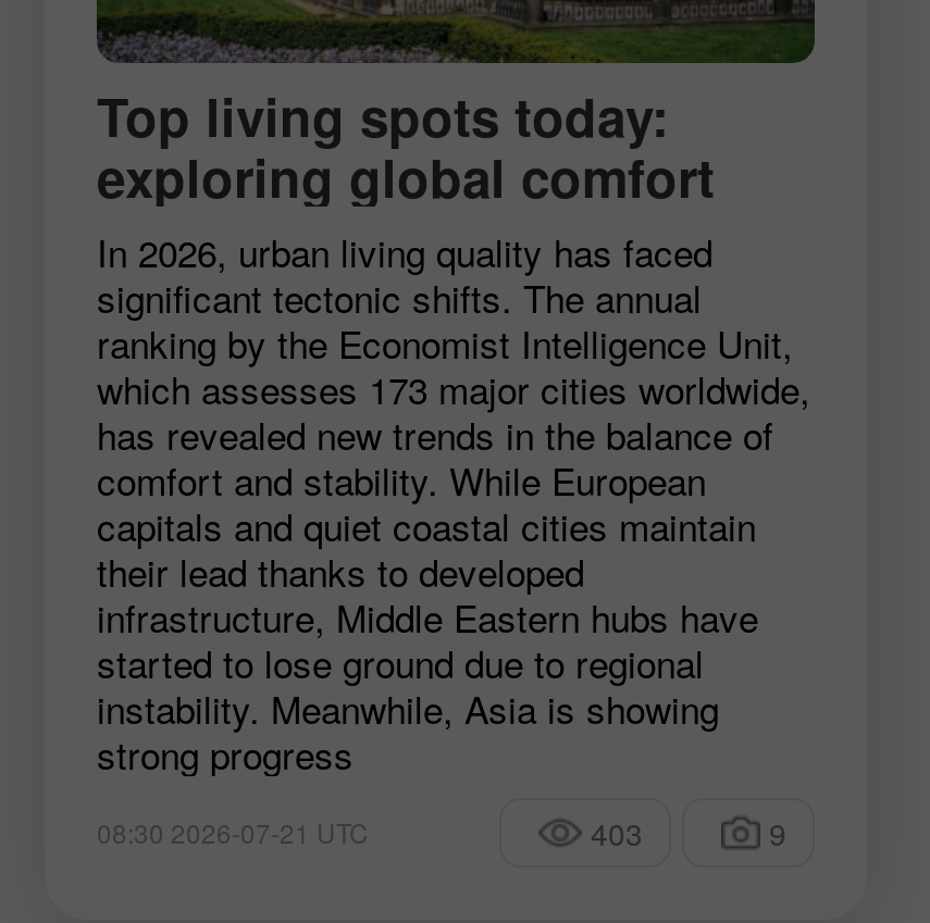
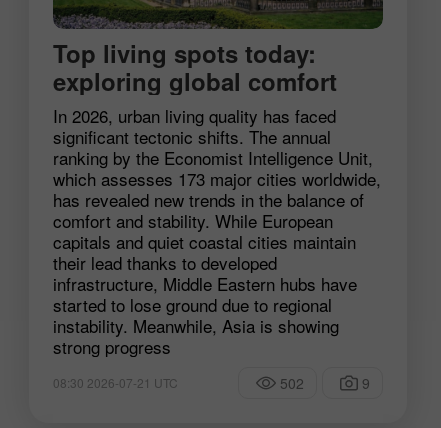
[591,810,643,853] 403 -> [280,372,304,392] 502

